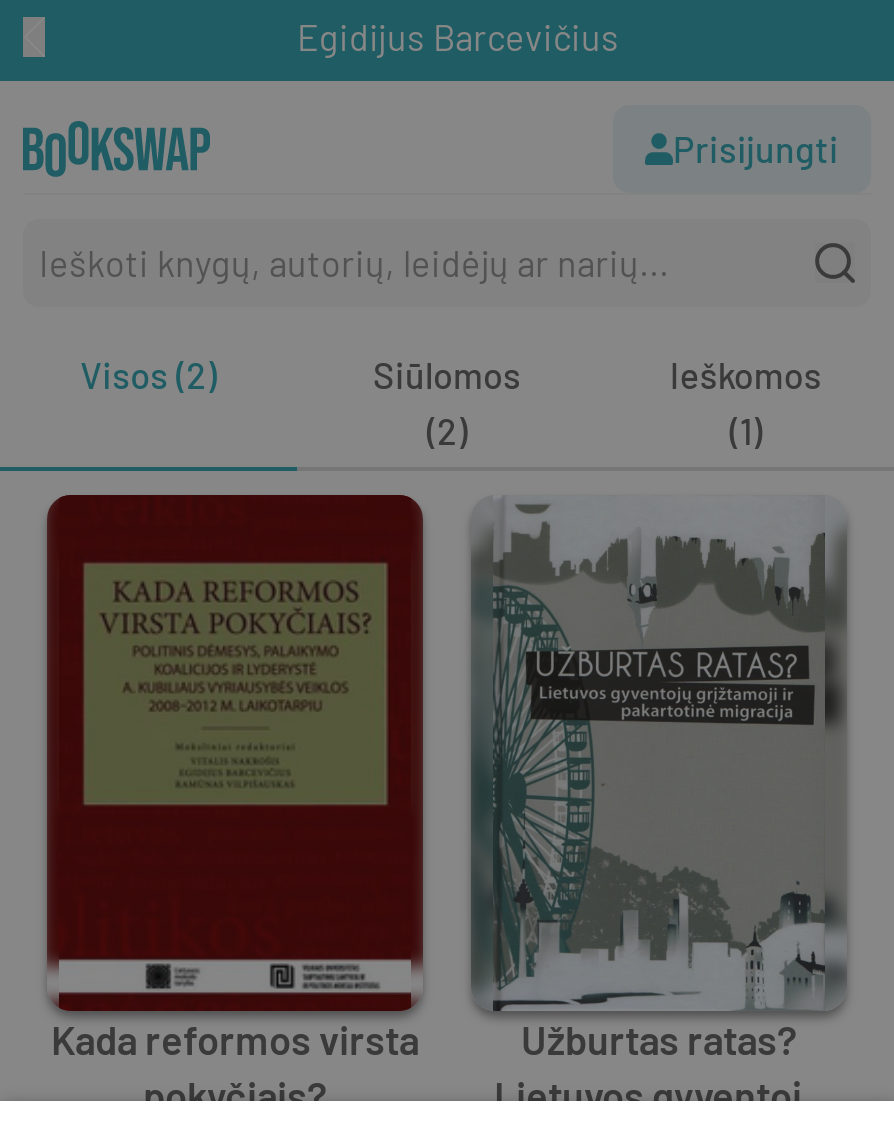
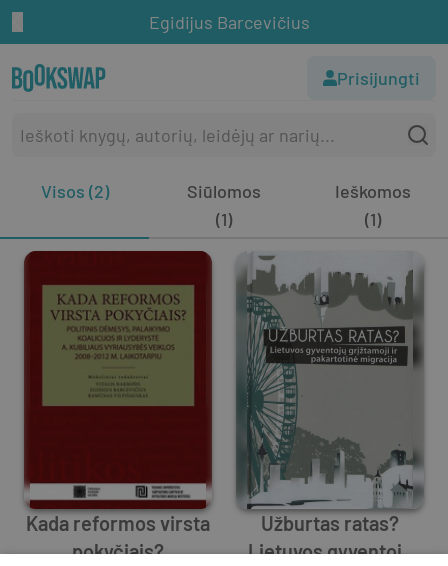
[427,409,467,453] (2) -> [216,208,232,230] (1)

